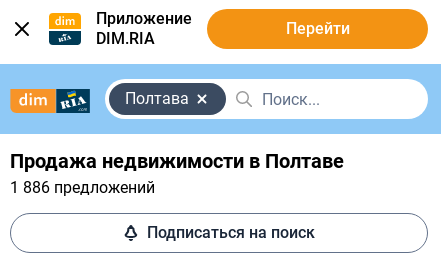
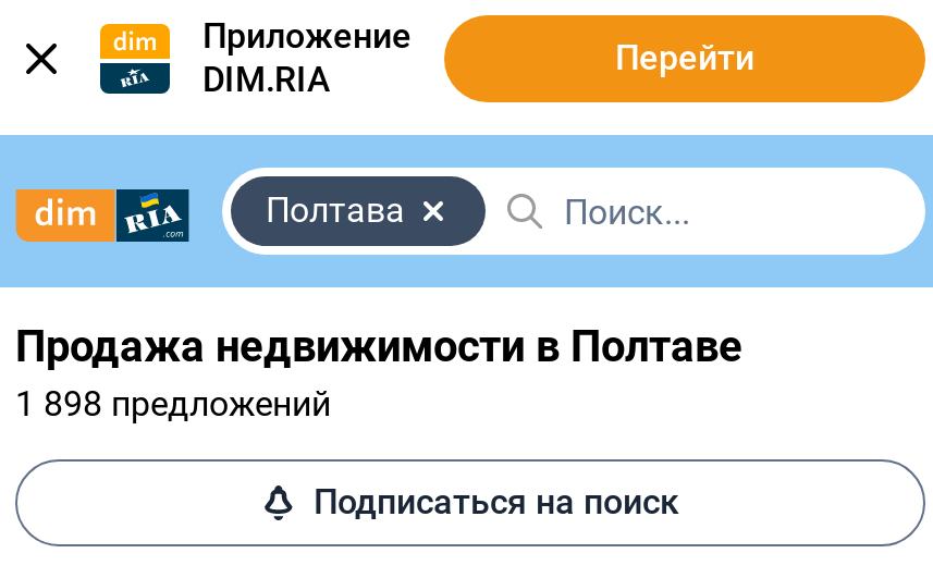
[10,178,155,197] 1 886 предложений -> [15,383,331,425] 1 898 предложений

